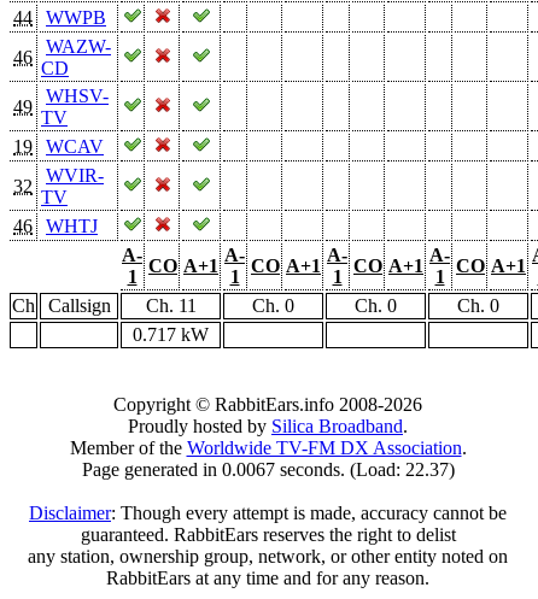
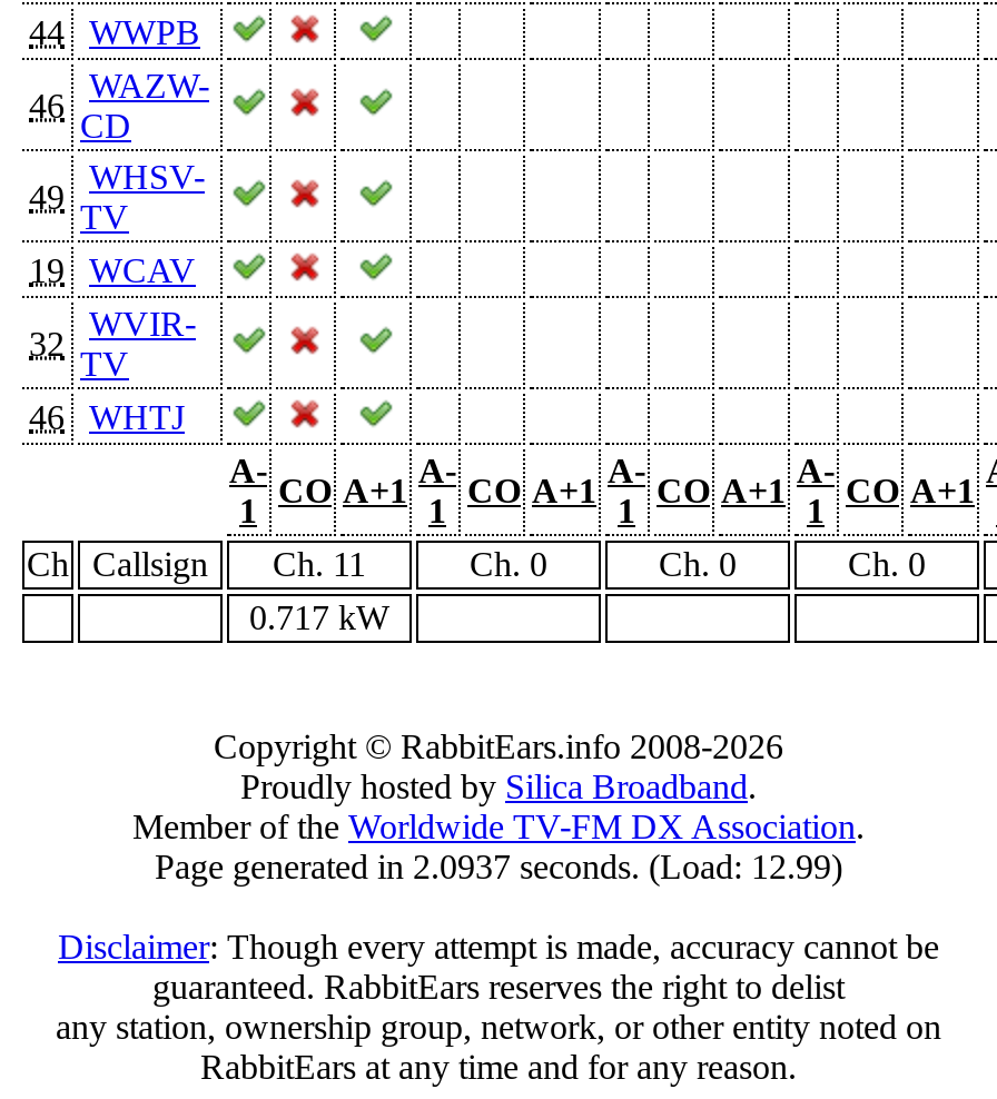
[81,459,454,480] Page generated in 0.0067 seconds. (Load: 22.37) -> [155,847,842,885] Page generated in 2.0937 seconds. (Load: 12.99)

